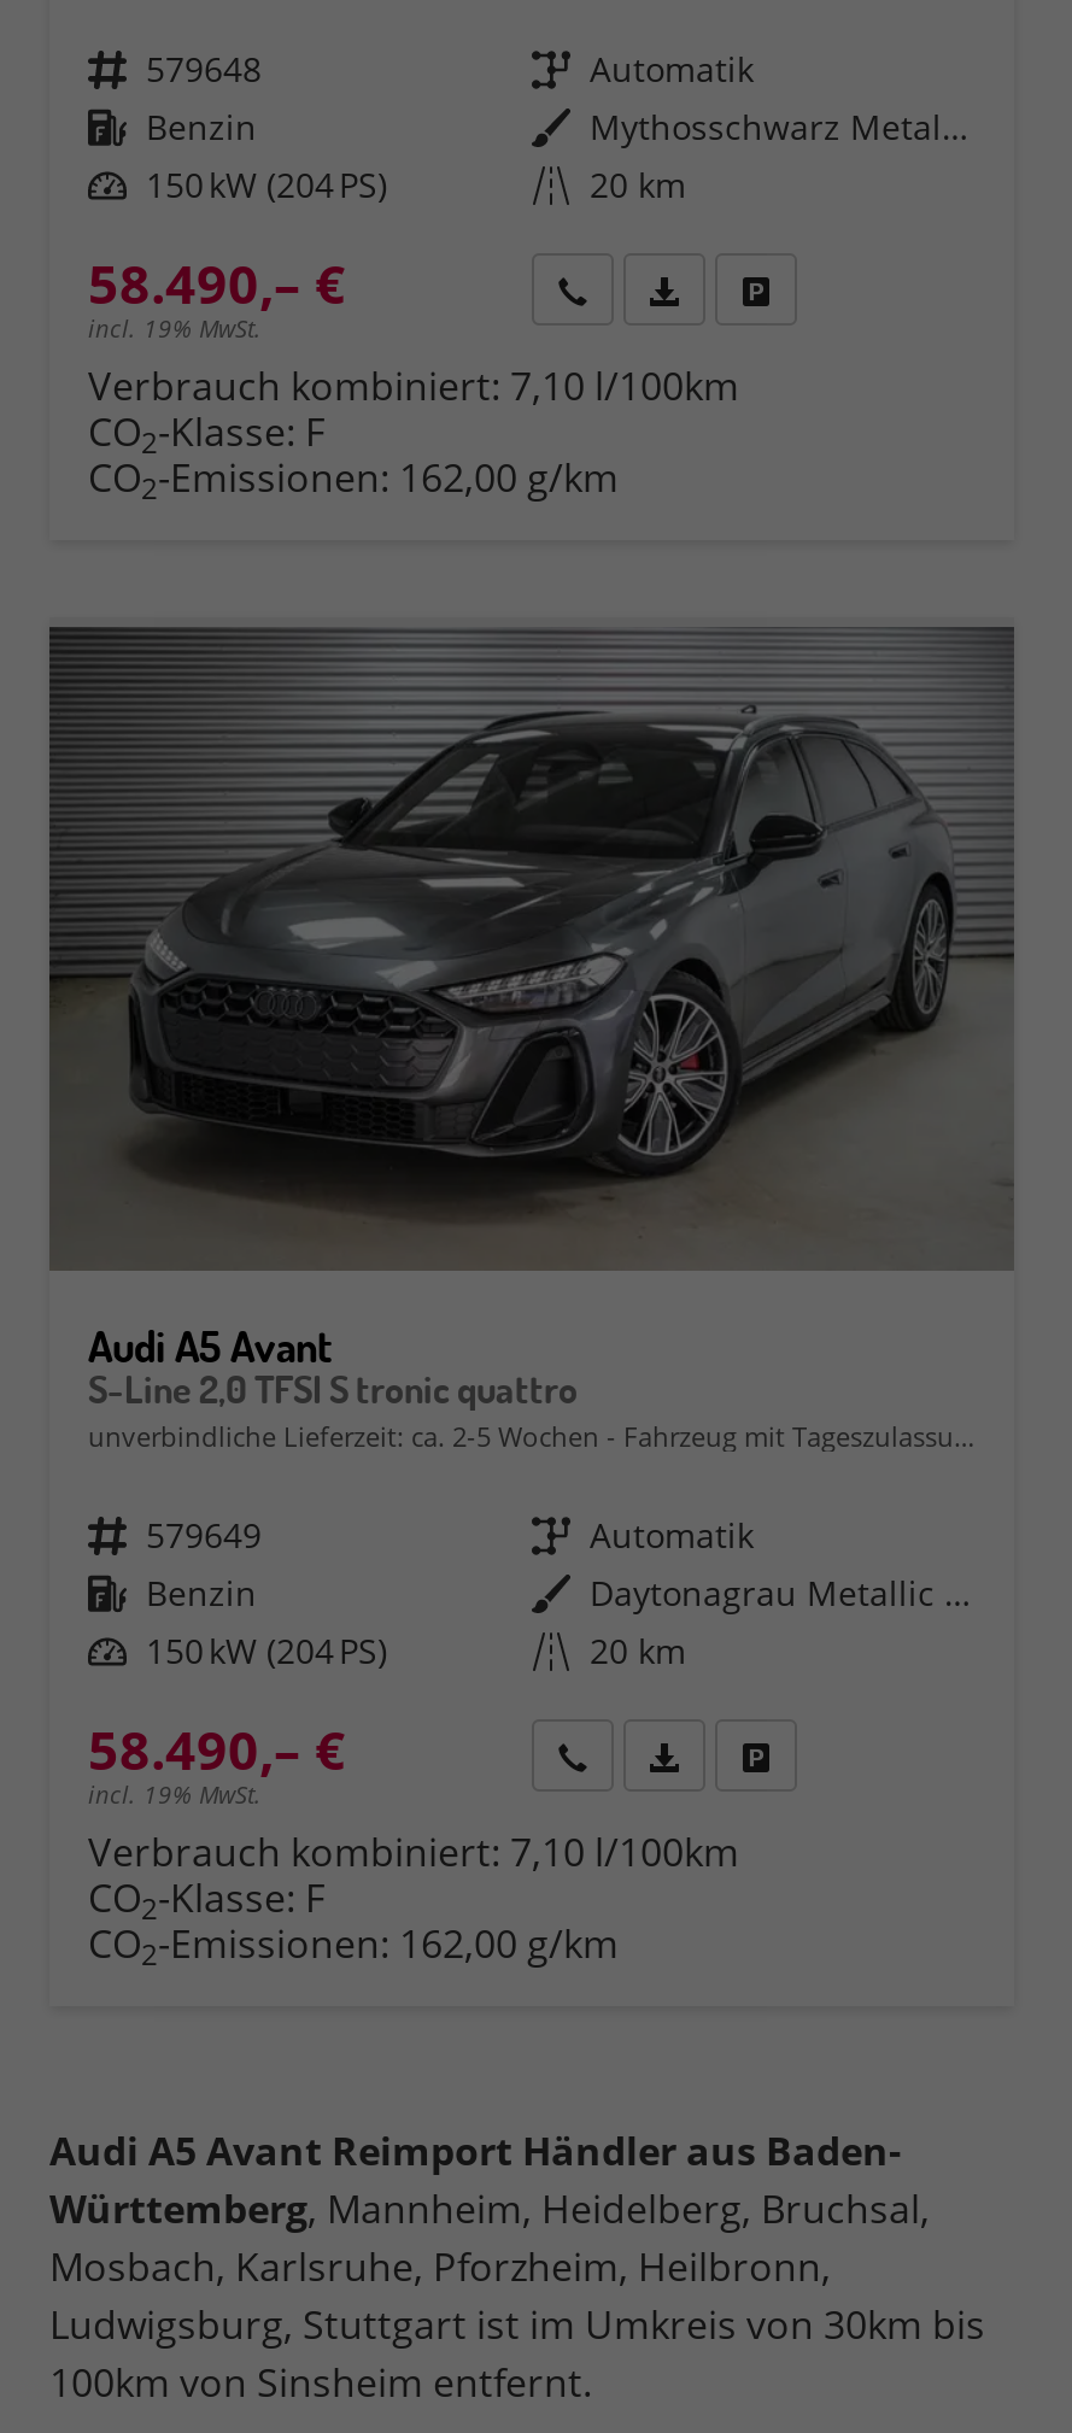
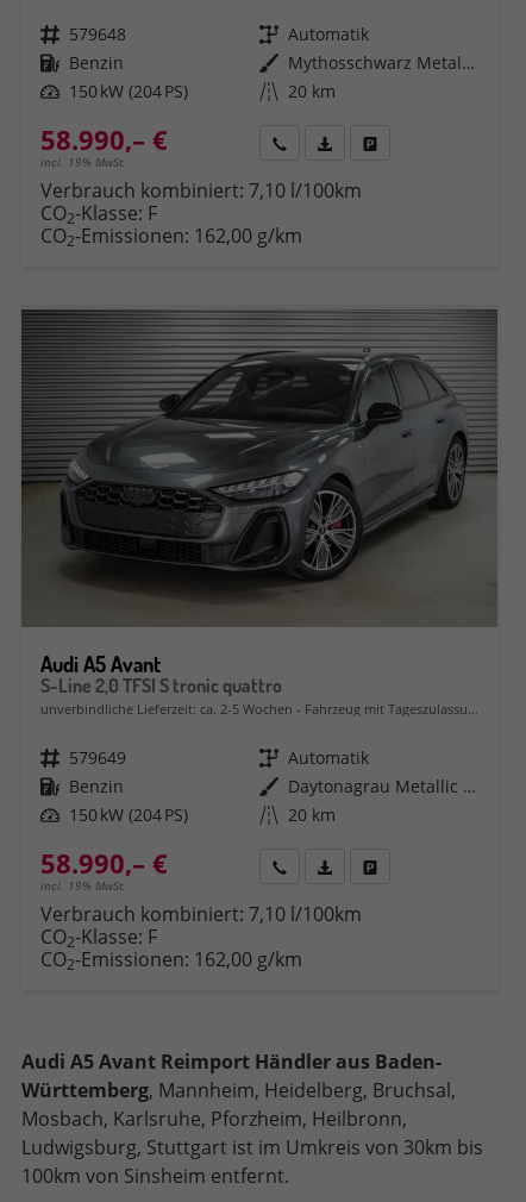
[88,246,346,319] 58.490,– € -> [40,122,168,157] 58.990,– €
[88,1712,346,1784] 58.490,– € -> [40,845,168,880] 58.990,– €

